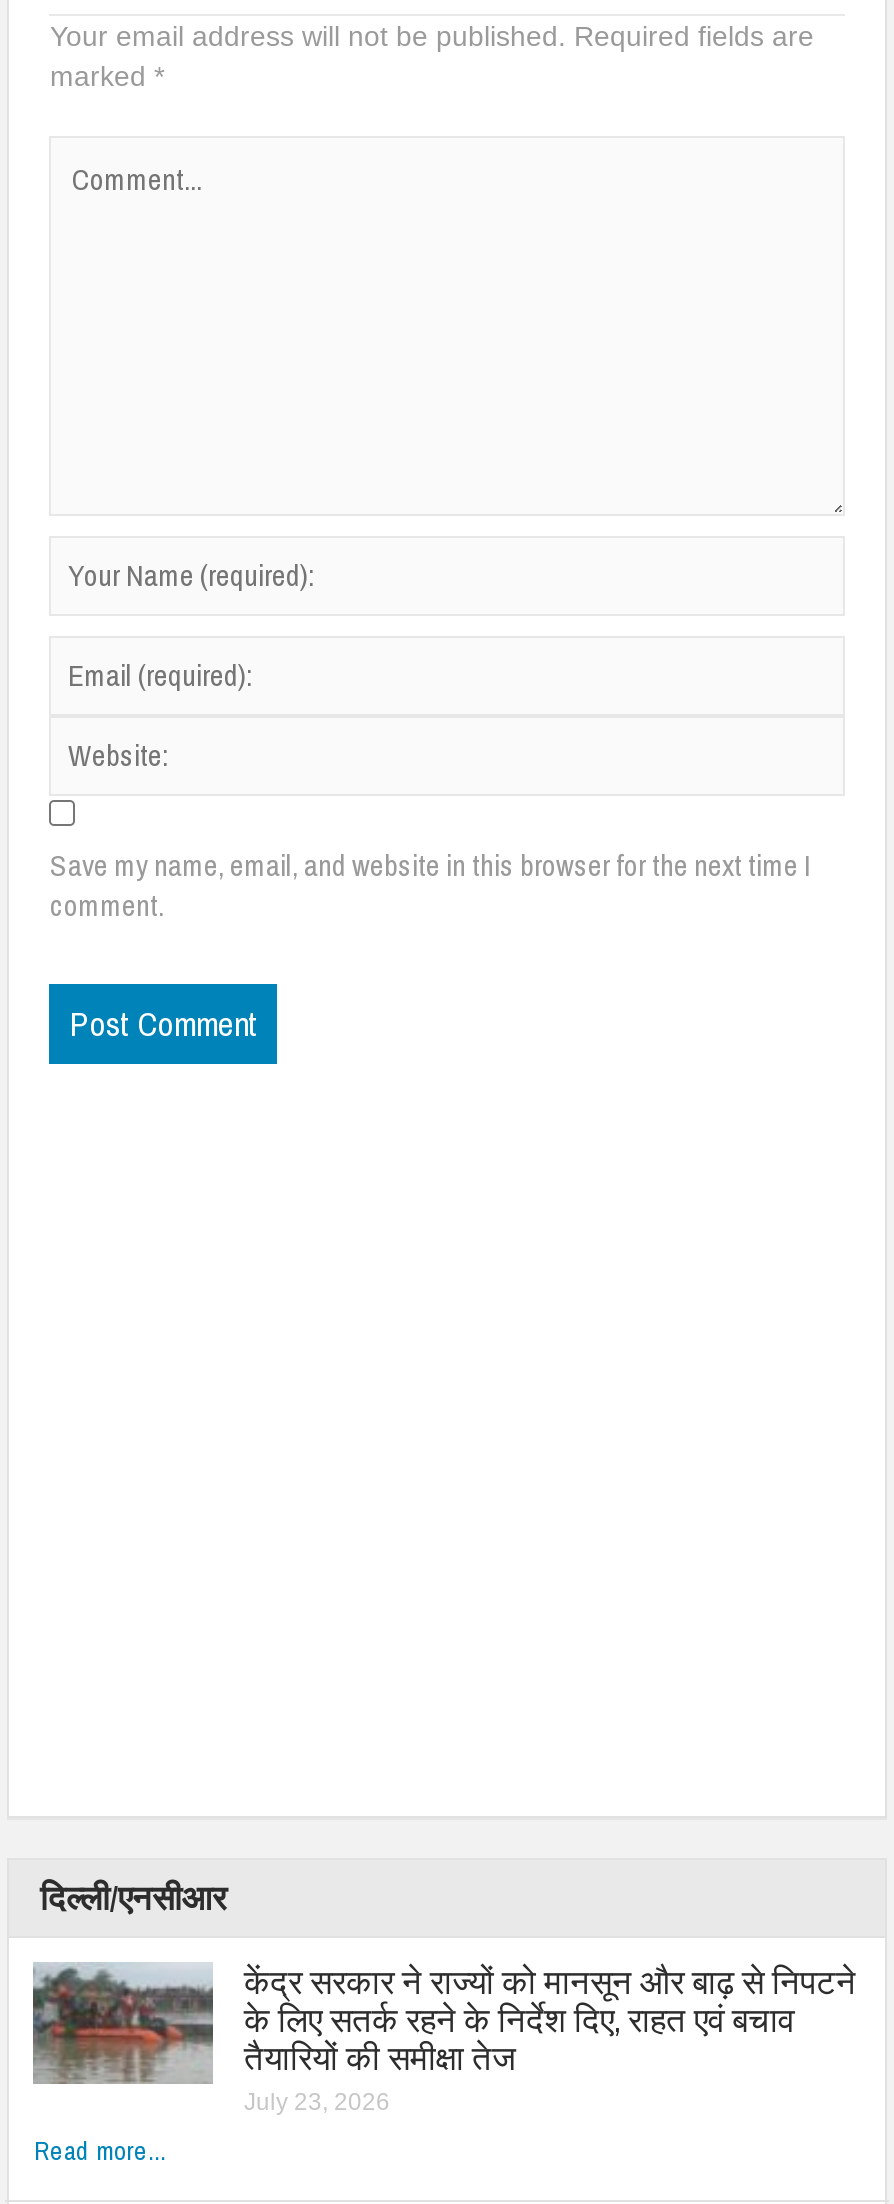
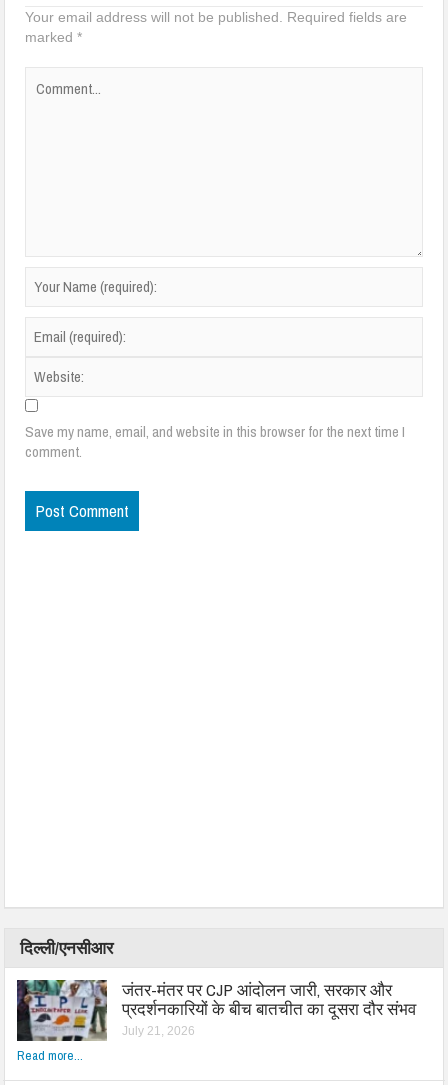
[31,1957,856,2115] [image] | केंद्र सरकार ने राज्यों को मानसून और बाढ़ से निपटने | के लिए सतर्क रहने के निर्देश दिए, राहत एवं बचाव | तैयारियों की समीक्षा तेज | July 23, 2026 -> [16,978,416,1042] [image] | जंतर-मंतर पर CJP आंदोलन जारी, सरकार और | प्रदर्शनकारियों के बीच बातचीत का दूसरा दौर संभव | July 21, 2026

